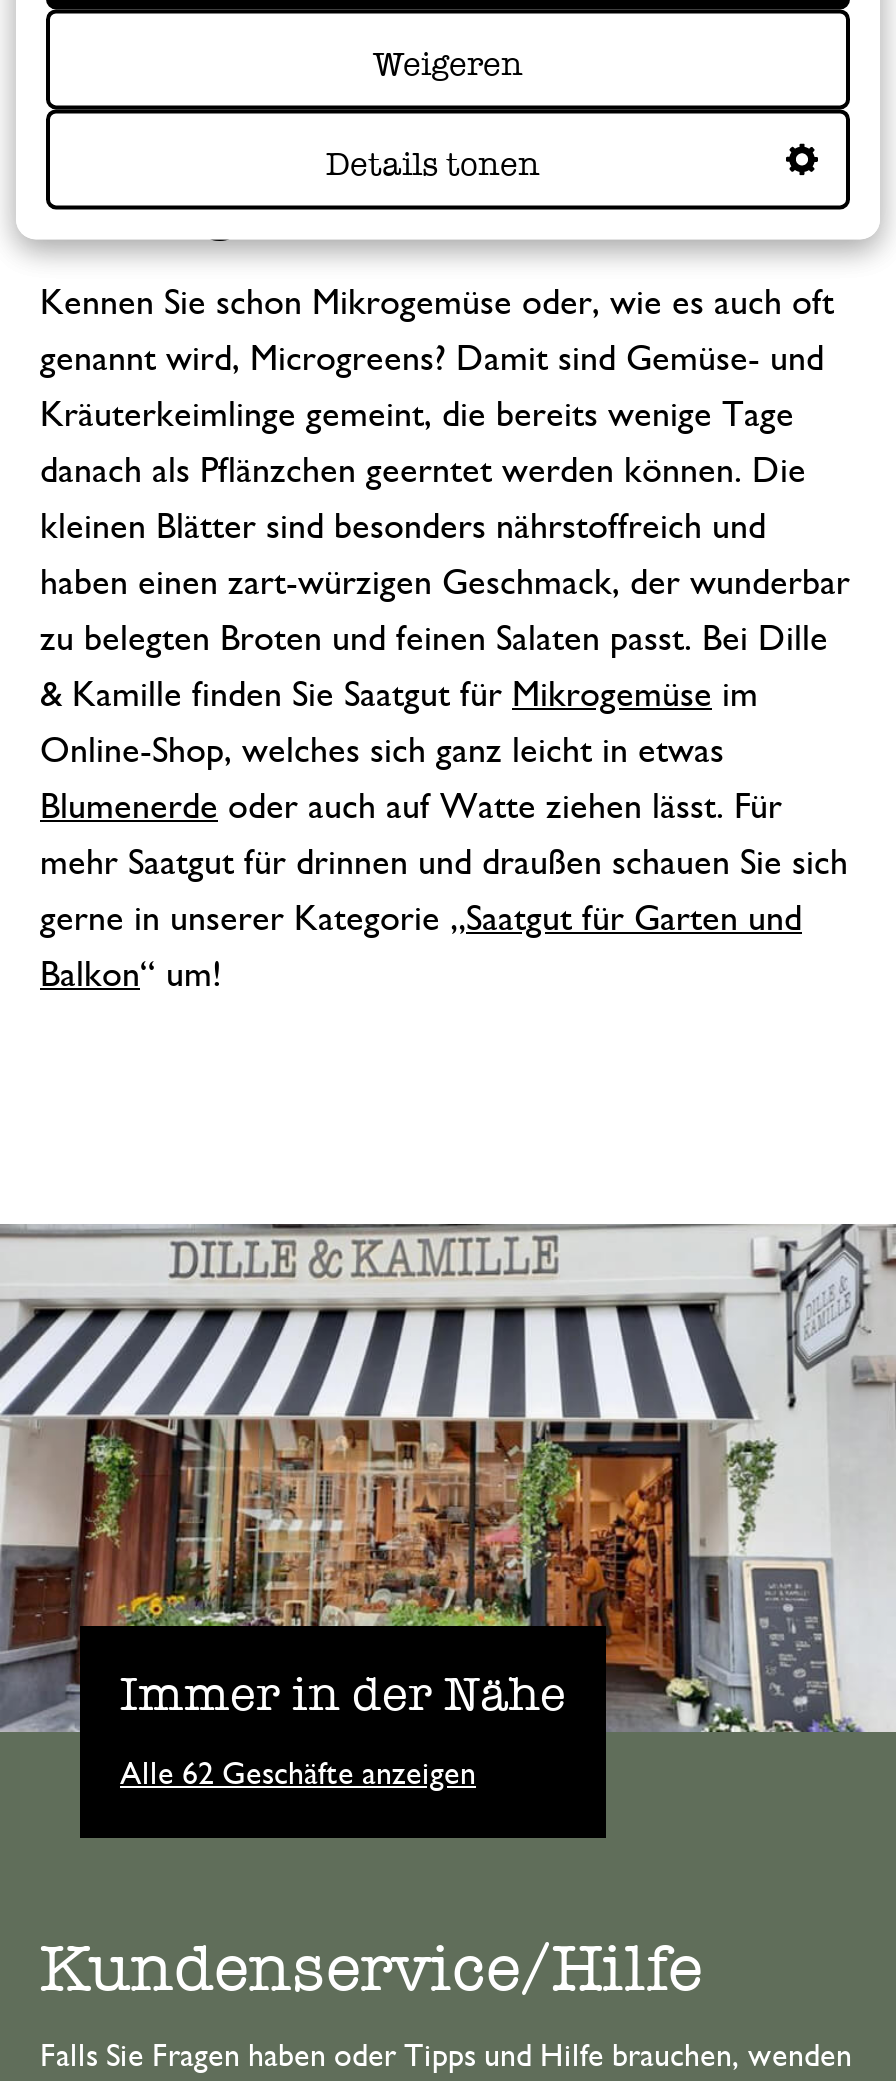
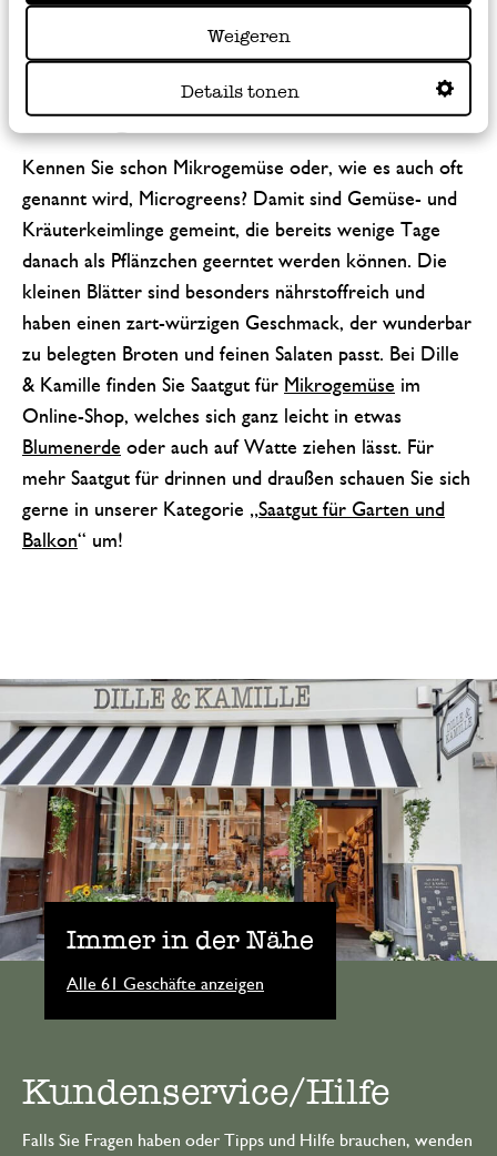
[120,1758,476,1790] Alle 62 Geschäfte anzeigen -> [67,975,264,993] Alle 61 Geschäfte anzeigen

